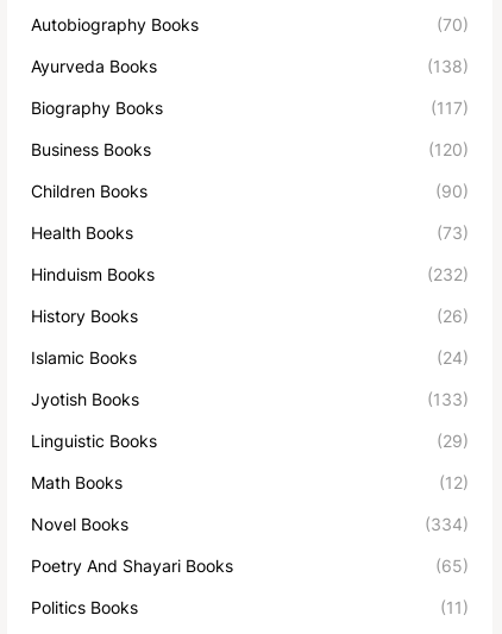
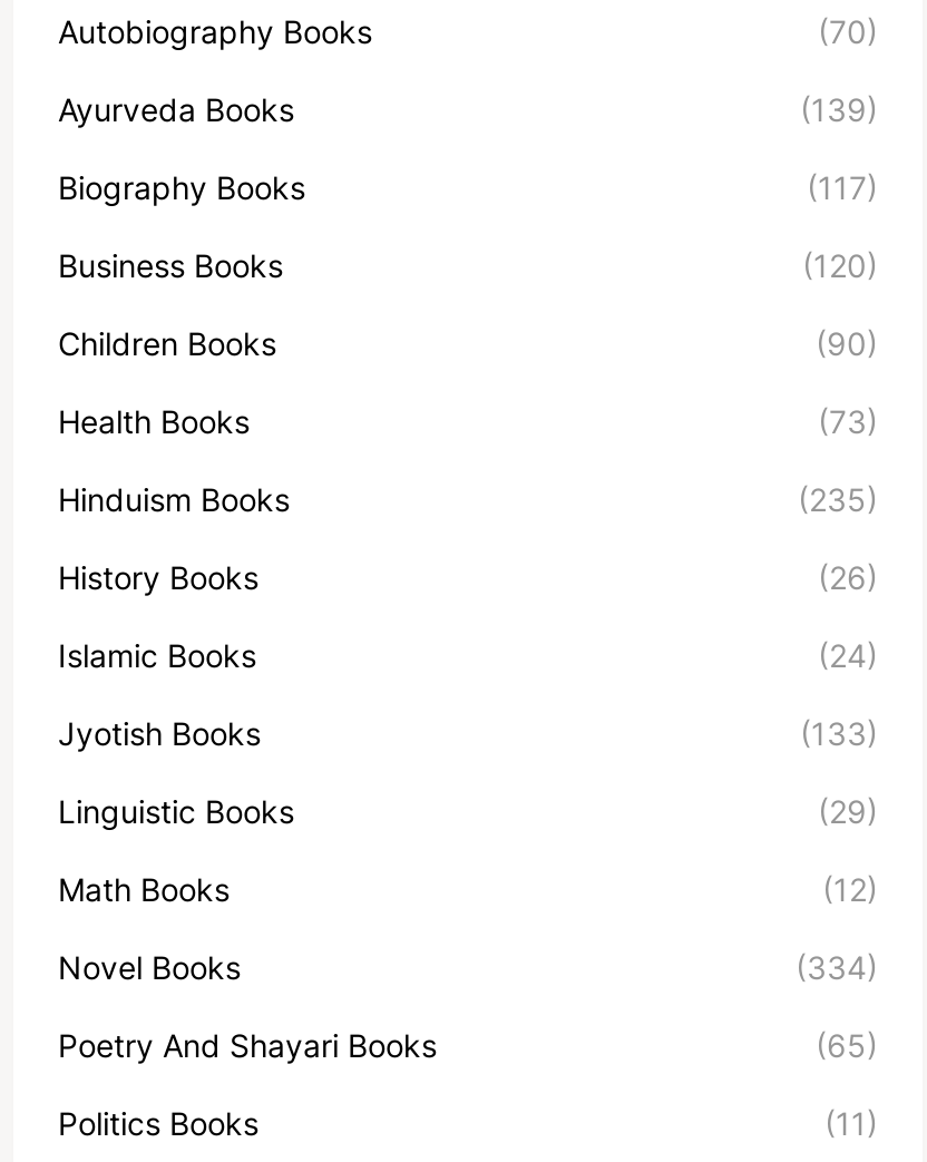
[427,56,469,76] (138) -> [800,90,878,128] (139)
[427,264,469,284] (232) -> [798,480,878,518] (235)

